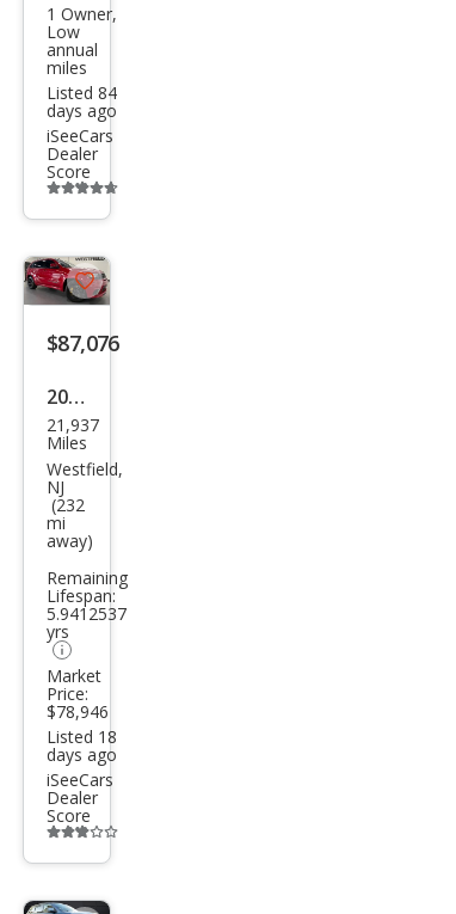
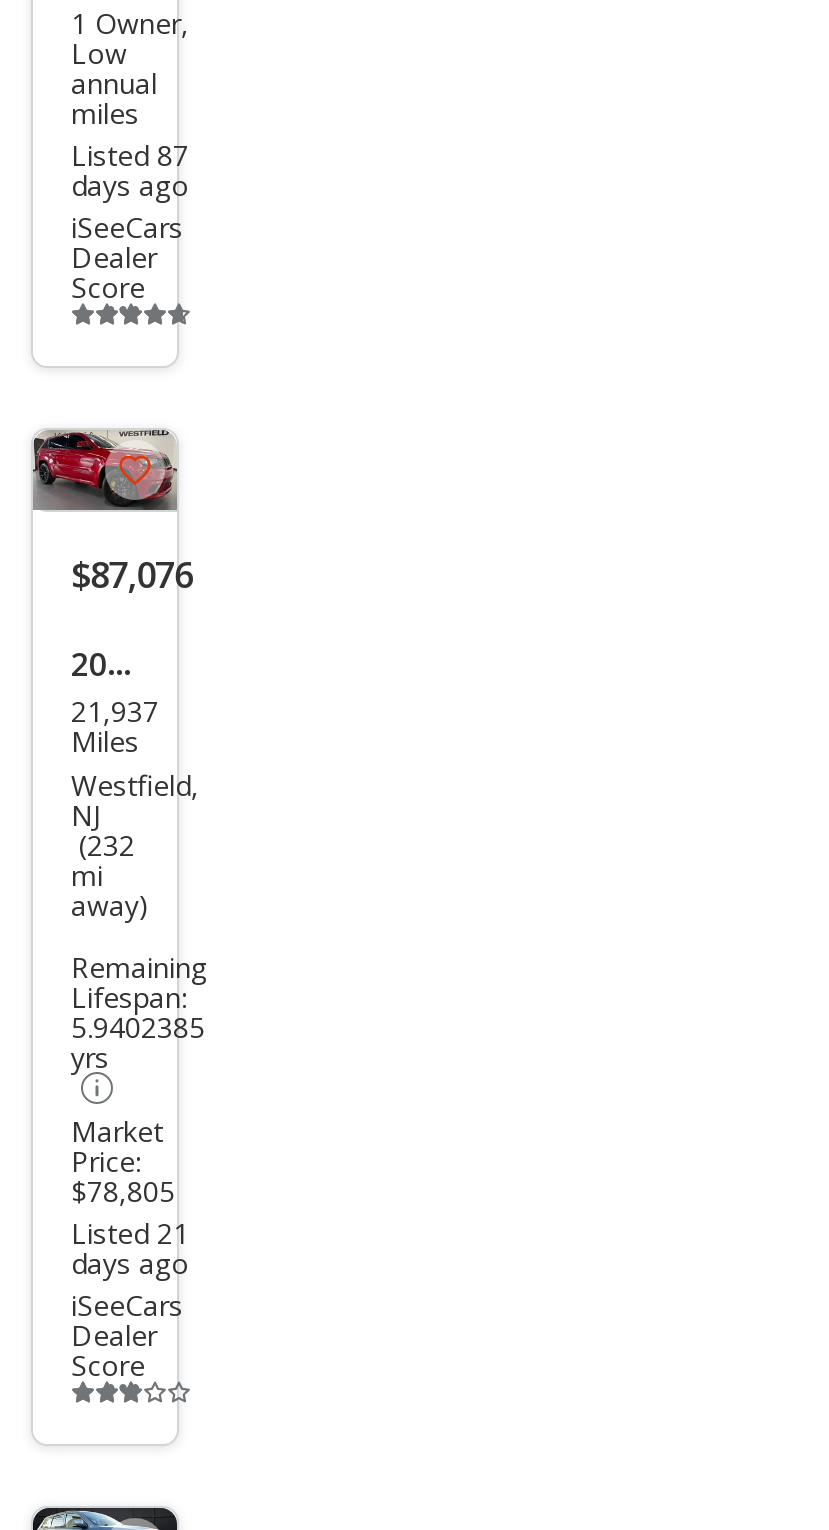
[47,81,117,104] Listed 84 -> [71,136,189,174] Listed 87
[47,602,127,624] 5.9412537 -> [71,1007,205,1045] 5.9402385
[47,700,109,723] $78,946 -> [71,1172,175,1210] $78,805
[47,725,117,748] Listed 18 -> [71,1214,189,1252] Listed 21

